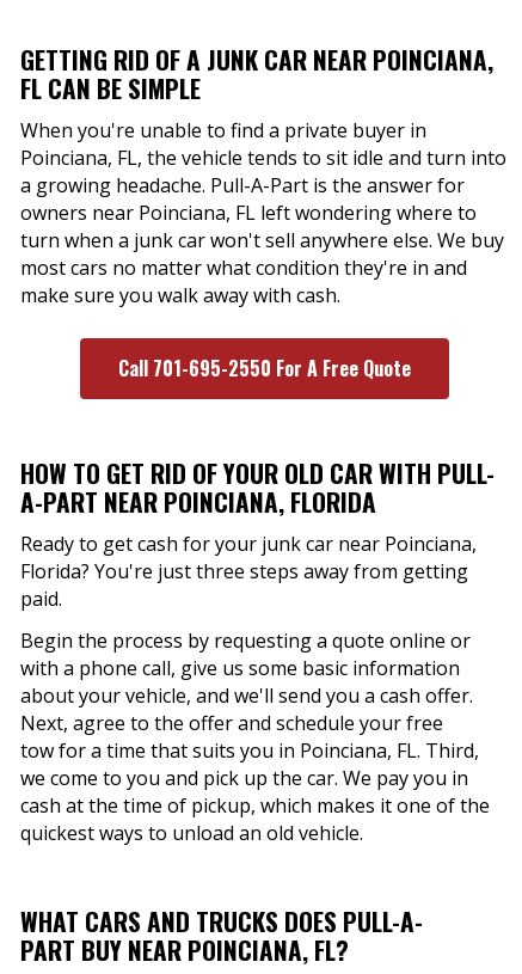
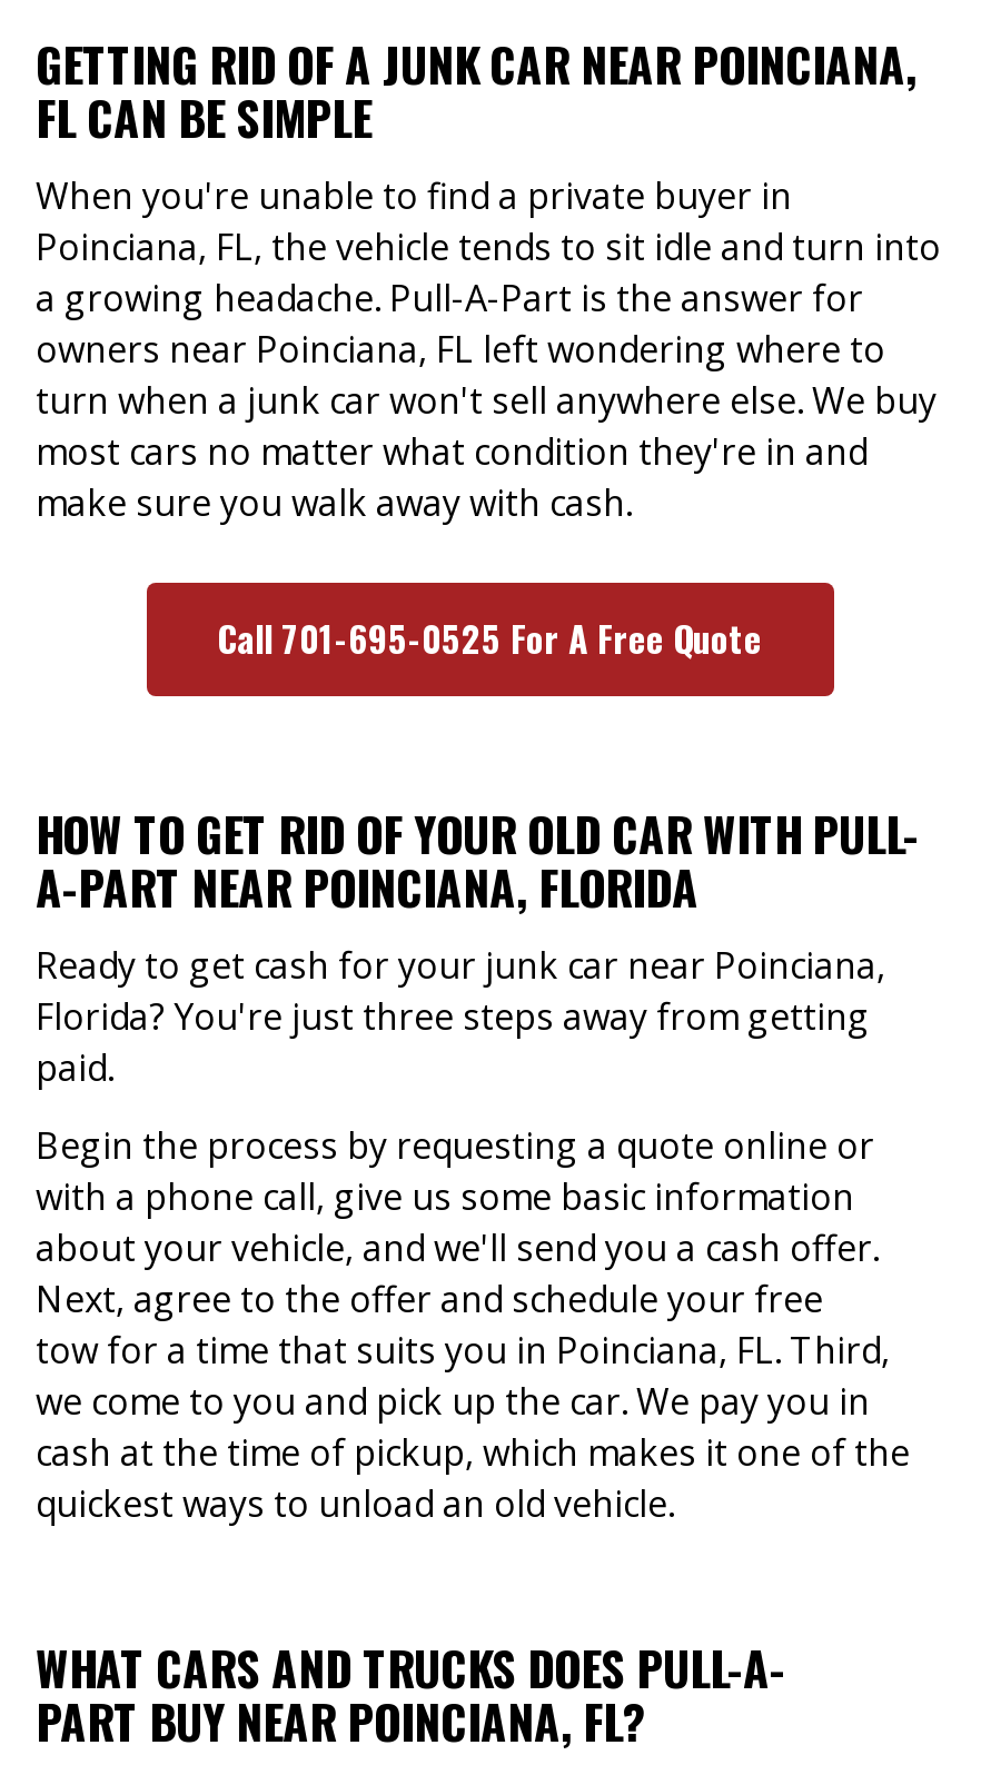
[118,354,410,382] Call 701-695-2550 For A Free Quote -> [217,612,762,665] Call 701-695-0525 For A Free Quote

